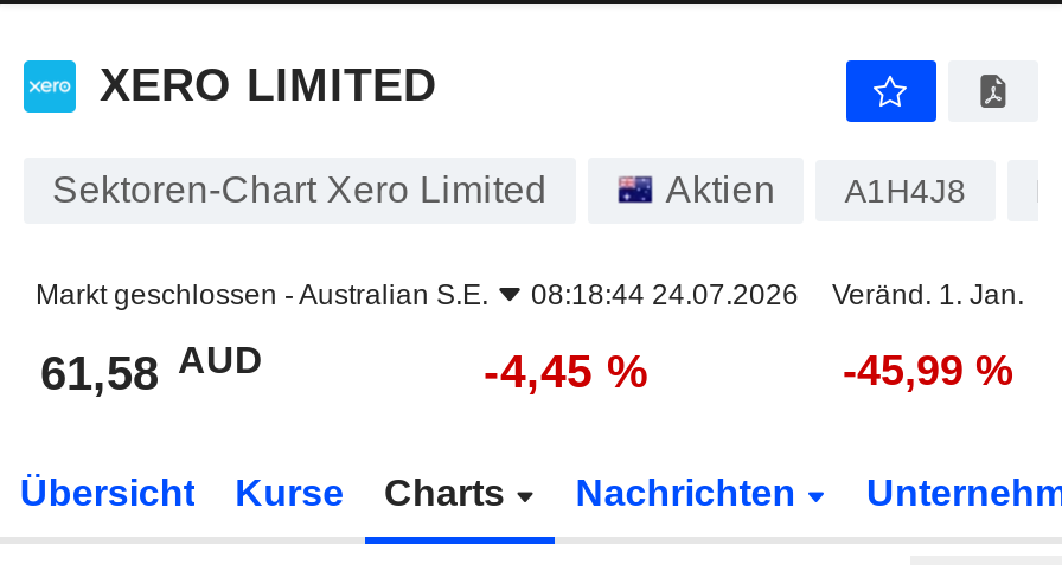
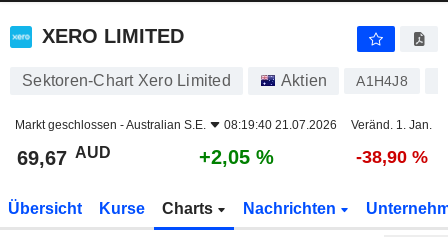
[36,278,1024,312] Markt geschlossen - Australian S.E. 08:18:44 24.07.2026 Veränd. 1. Jan. -> [15,118,432,132] Markt geschlossen - Australian S.E. 08:19:40 21.07.2026 Veränd. 1. Jan.
[40,339,263,399] 61,58 AUD -> [17,143,111,169] 69,67 AUD
[484,345,650,397] -4,45 % -> [199,146,274,168] +2,05 %
[843,347,1013,394] -45,99 % -> [355,147,427,167] -38,90 %

